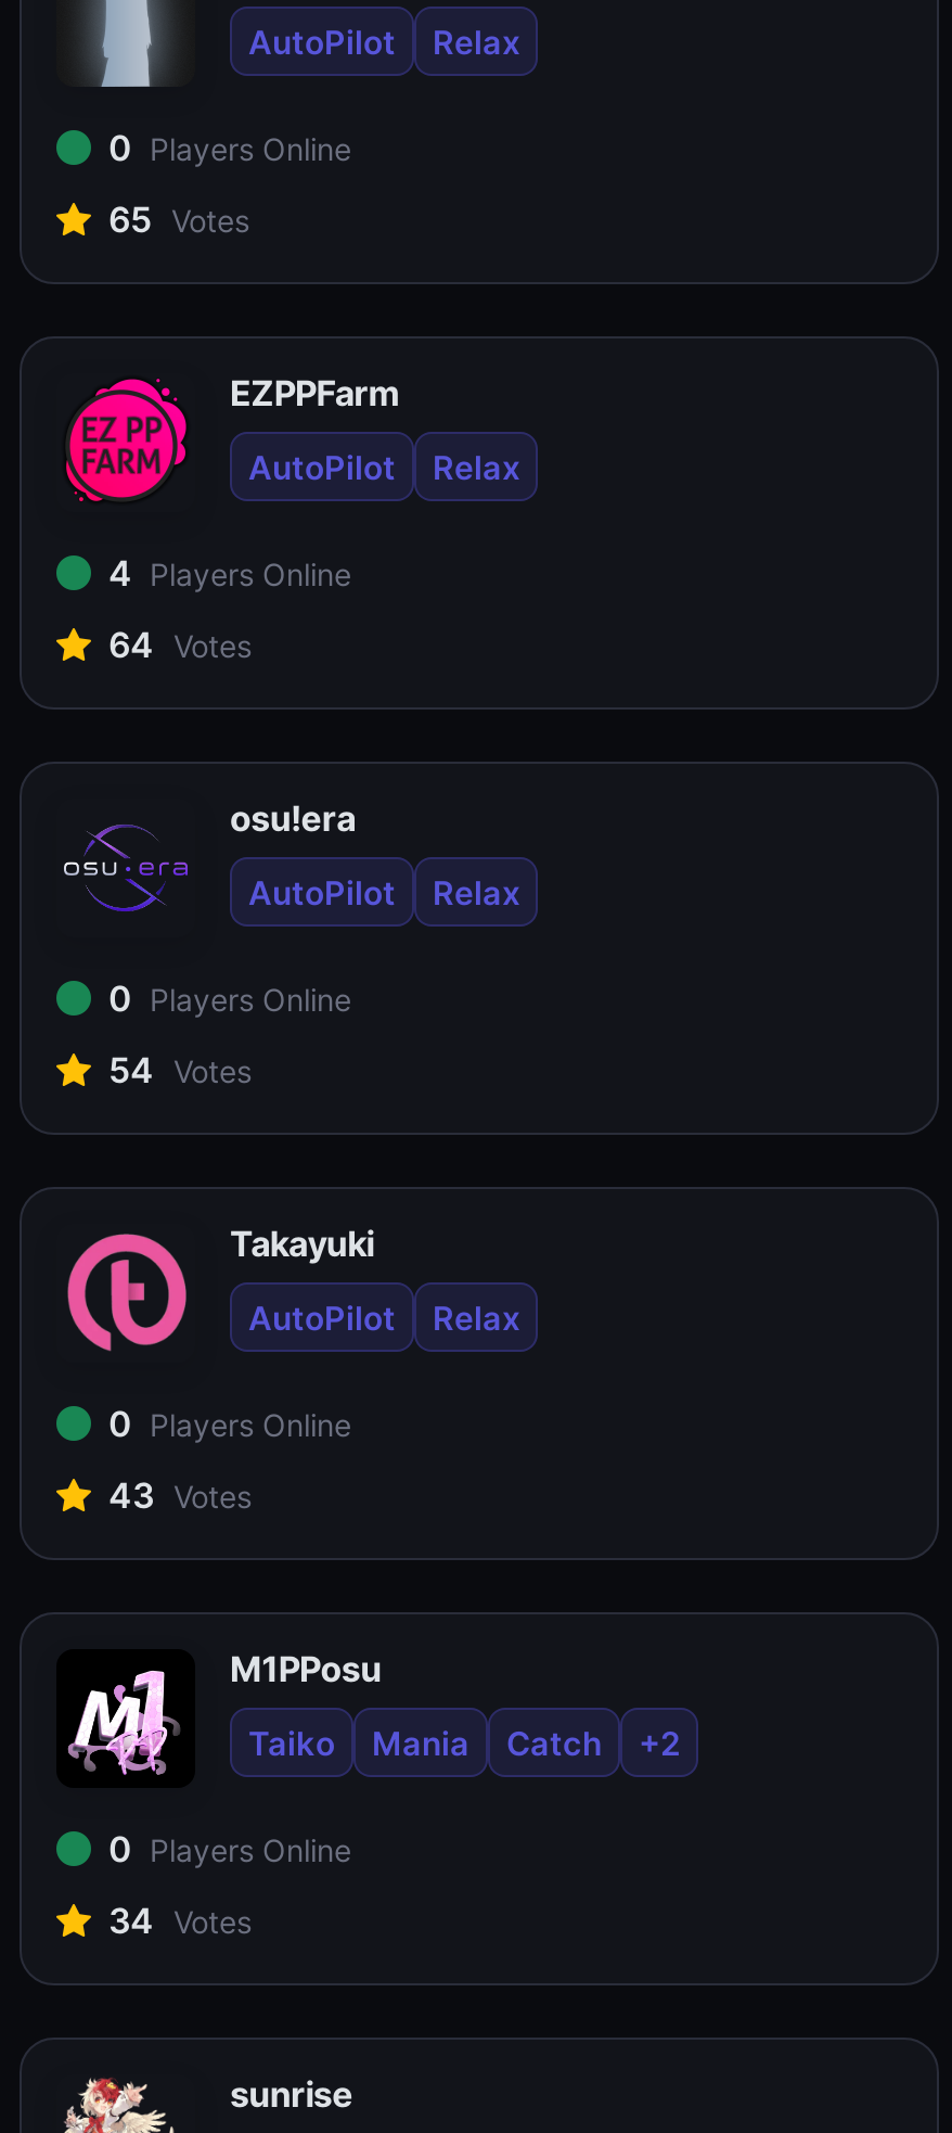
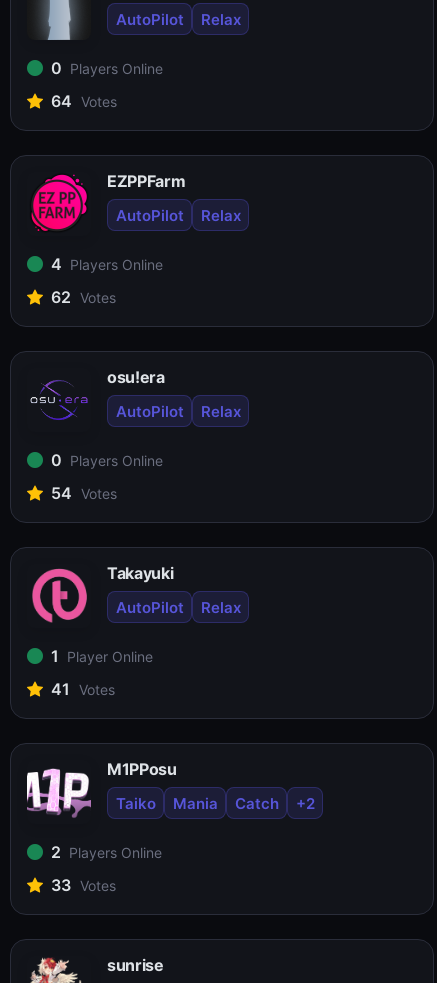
[108,197,249,241] 65 Votes -> [51,91,117,111] 64 Votes
[108,623,252,666] 64 Votes -> [51,287,116,307] 62 Votes
[108,1402,351,1445] 0 Players Online -> [51,646,153,666] 1 Player Online
[108,1473,252,1517] 43 Votes -> [51,679,115,699] 41 Votes
[56,1651,351,1870] [image] | 0 Players Online -> [26,762,162,862] [image] | 2 Players Online
[108,1899,252,1942] 34 Votes -> [51,875,116,895] 33 Votes

